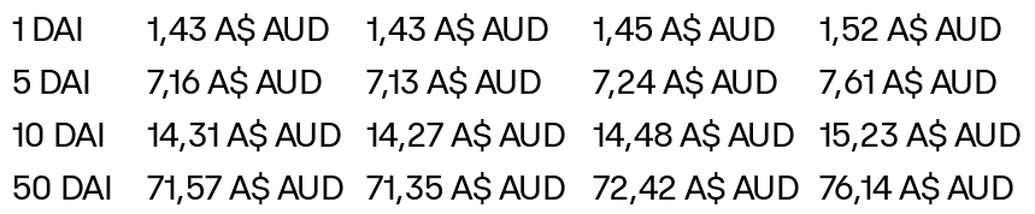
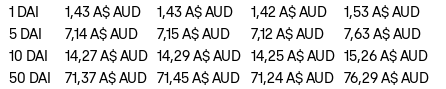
[593,6,776,49] 1,45 A$ AUD -> [251,2,327,20] 1,42 A$ AUD
[819,6,1002,49] 1,52 A$ AUD -> [344,2,420,20] 1,53 A$ AUD
[147,59,323,102] 7,16 A$ AUD -> [65,24,138,42] 7,14 A$ AUD
[366,59,542,102] 7,13 A$ AUD -> [157,24,230,42] 7,15 A$ AUD
[593,59,778,102] 7,24 A$ AUD -> [251,24,324,42] 7,12 A$ AUD
[819,59,998,102] 7,61 A$ AUD -> [344,24,421,42] 7,63 A$ AUD
[147,112,1022,155] 14,31 A$ AUD 14,27 A$ AUD | 14,48 A$ AUD 15,23 A$ AUD -> [65,46,428,64] 14,27 A$ AUD 14,29 A$ AUD 14,25 A$ AUD 15,26 A$ AUD
[147,165,566,208] 71,57 A$ AUD 71,35 A$ AUD -> [65,68,240,86] 71,37 A$ AUD 71,45 A$ AUD
[593,165,1015,208] 72,42 A$ AUD 76,14 A$ AUD -> [251,68,429,86] 71,24 A$ AUD 76,29 A$ AUD

